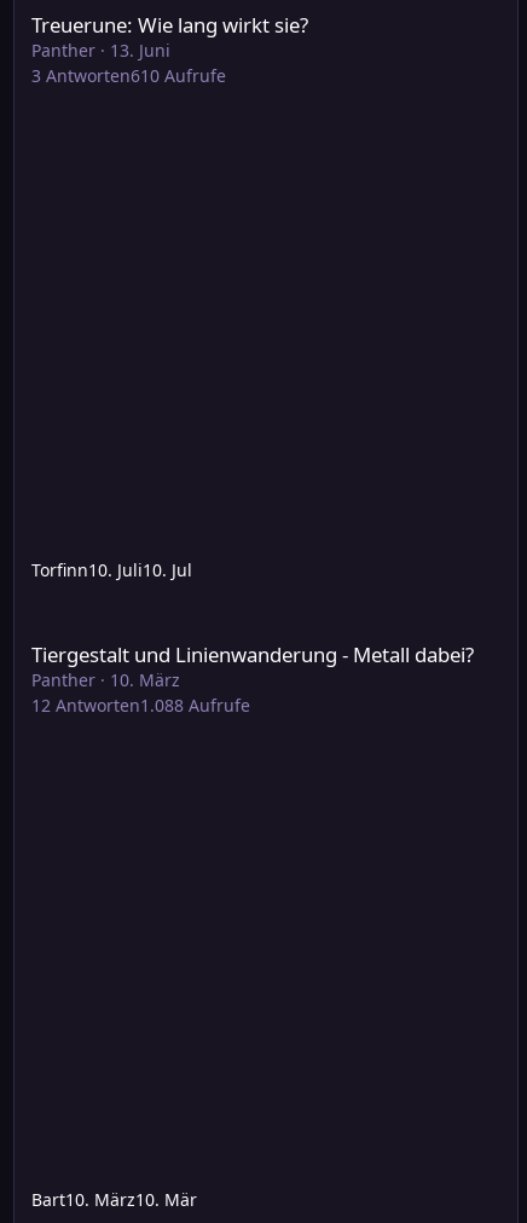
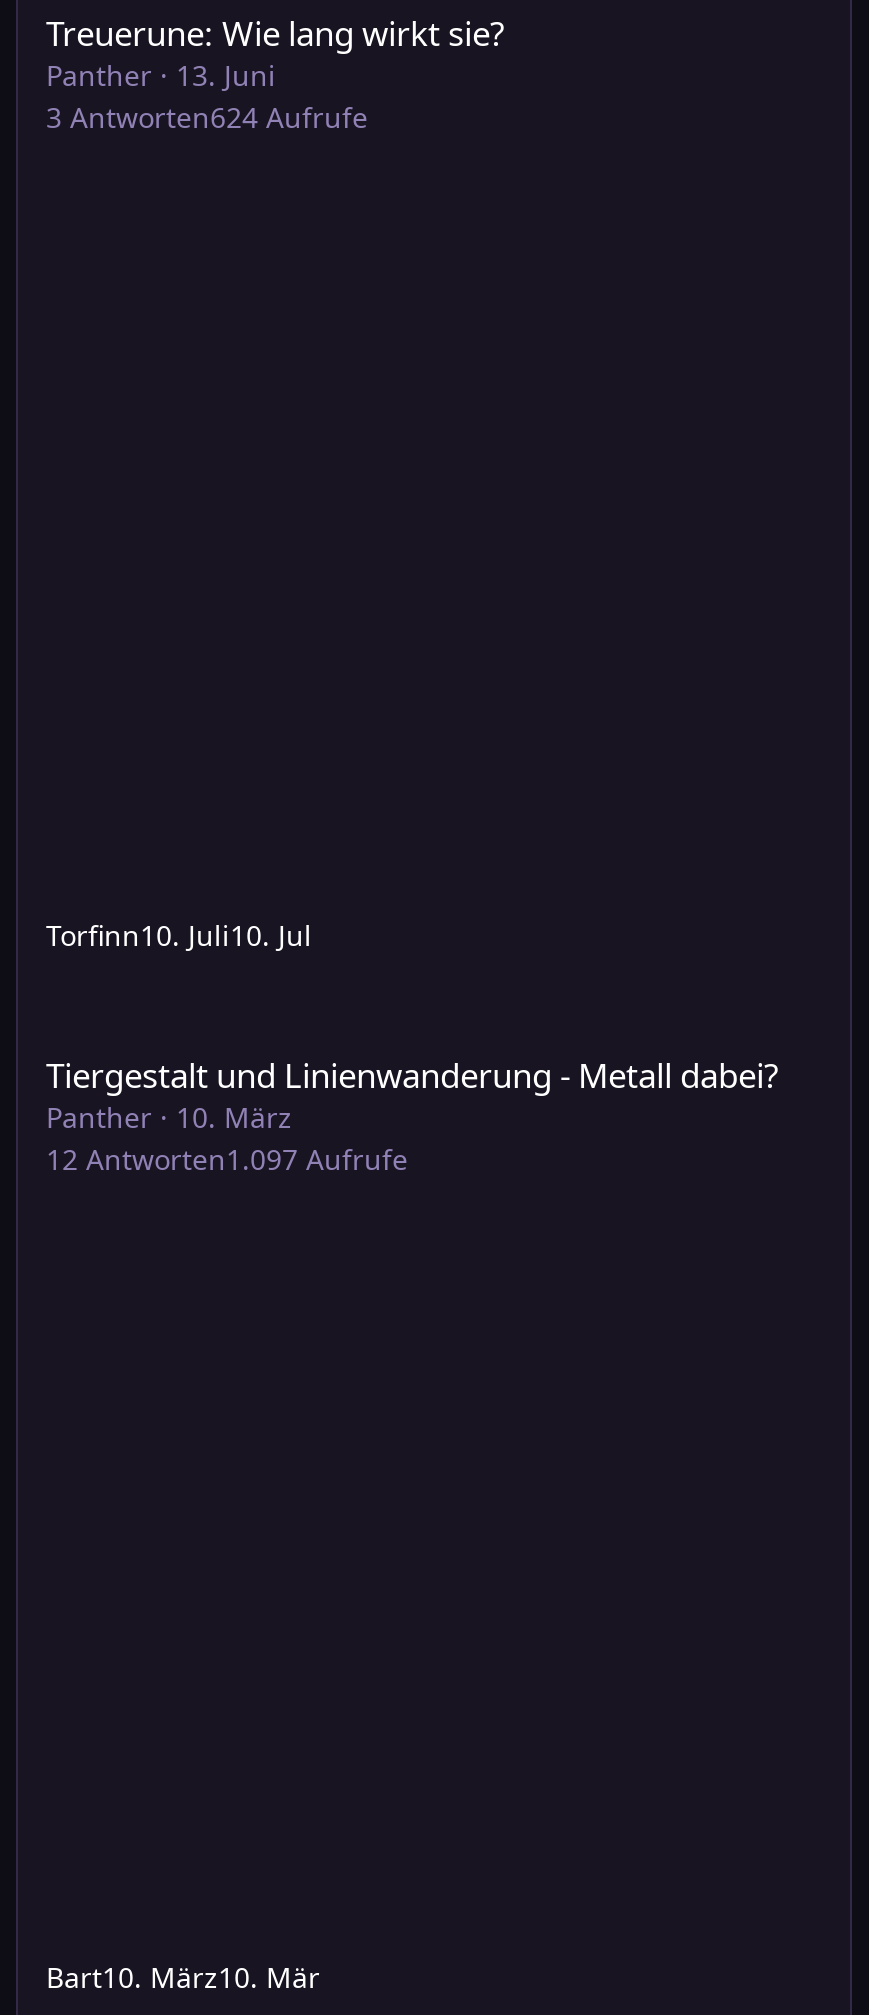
[31,64,226,87] 3 Antworten610 Aufrufe -> [46,97,368,135] 3 Antworten624 Aufrufe
[31,693,250,716] 12 Antworten1.088 Aufrufe -> [46,1139,408,1177] 12 Antworten1.097 Aufrufe

